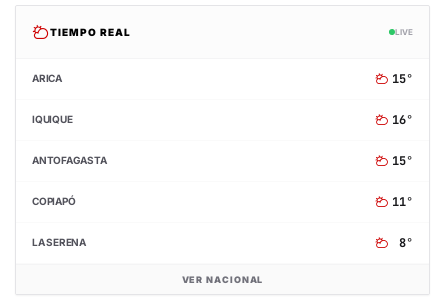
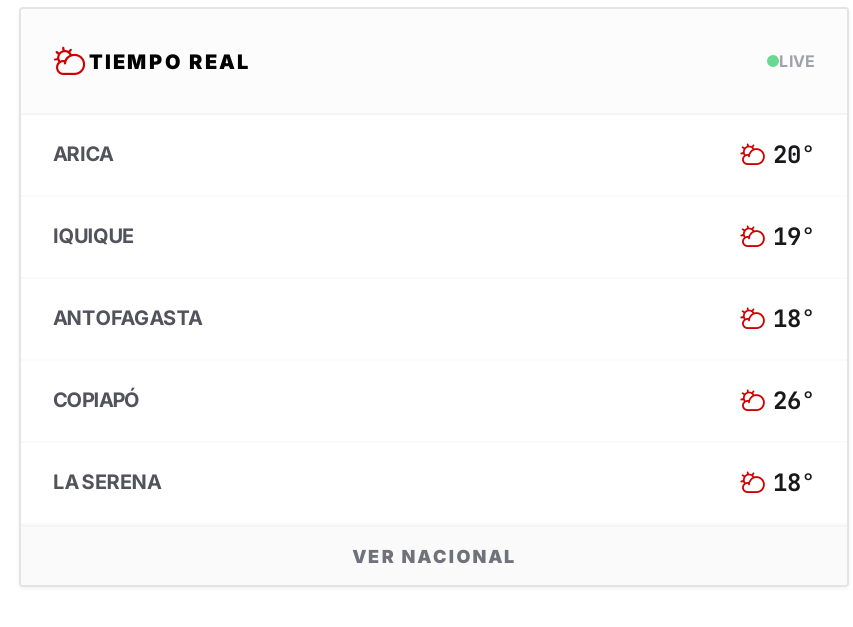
[392,71,413,87] 15° -> [773,139,815,171] 20°
[392,112,413,128] 16° -> [773,221,815,253] 19°
[392,153,413,169] 15° -> [773,303,815,335] 18°
[392,194,413,210] 11° -> [773,385,815,417] 26°
[399,235,413,251] 8° -> [773,467,815,499] 18°

